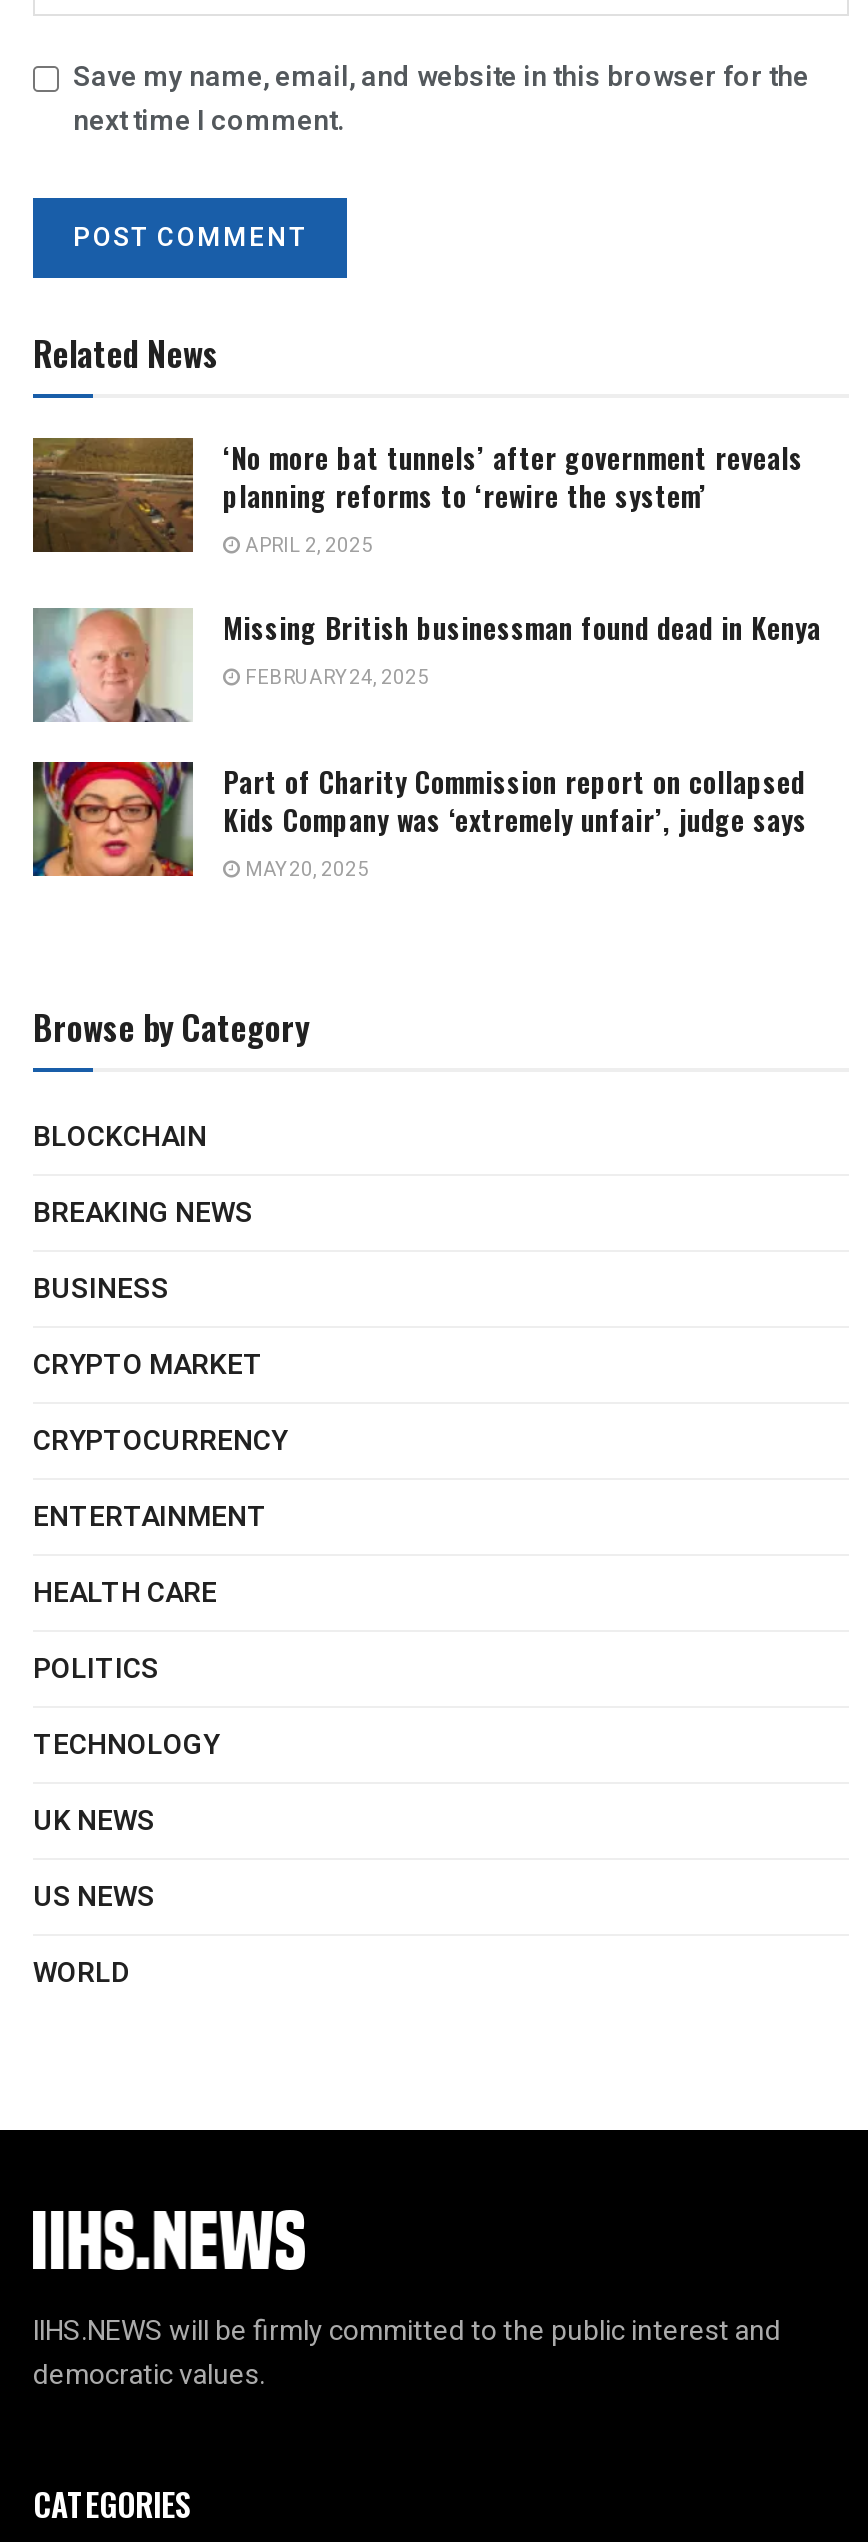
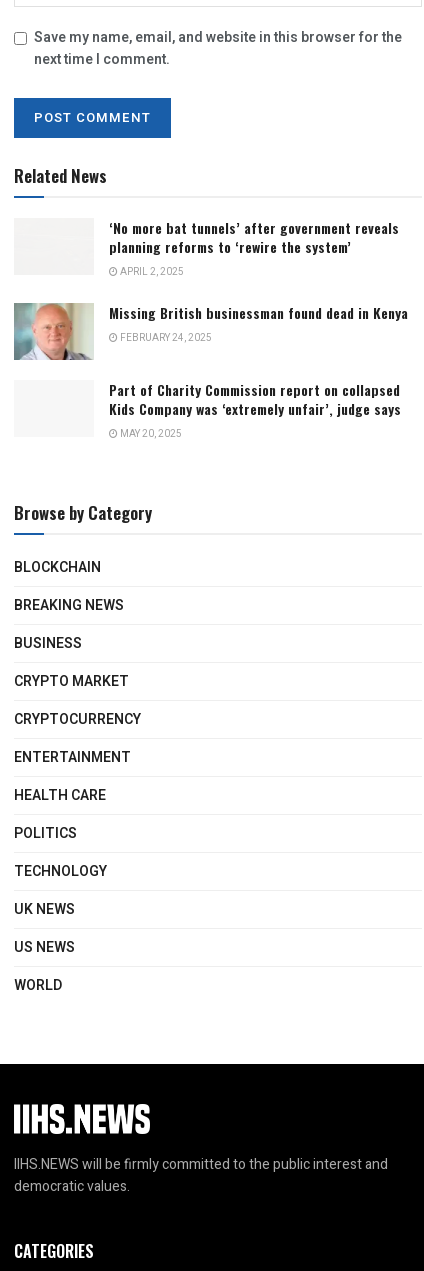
[31,436,195,554] [image] -> none
[31,760,195,878] [image] -> none

